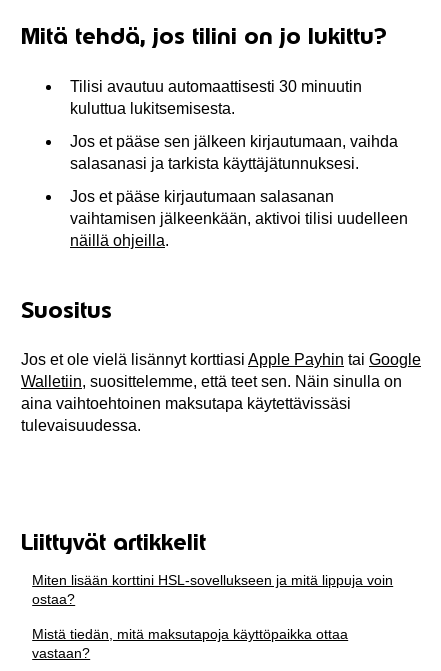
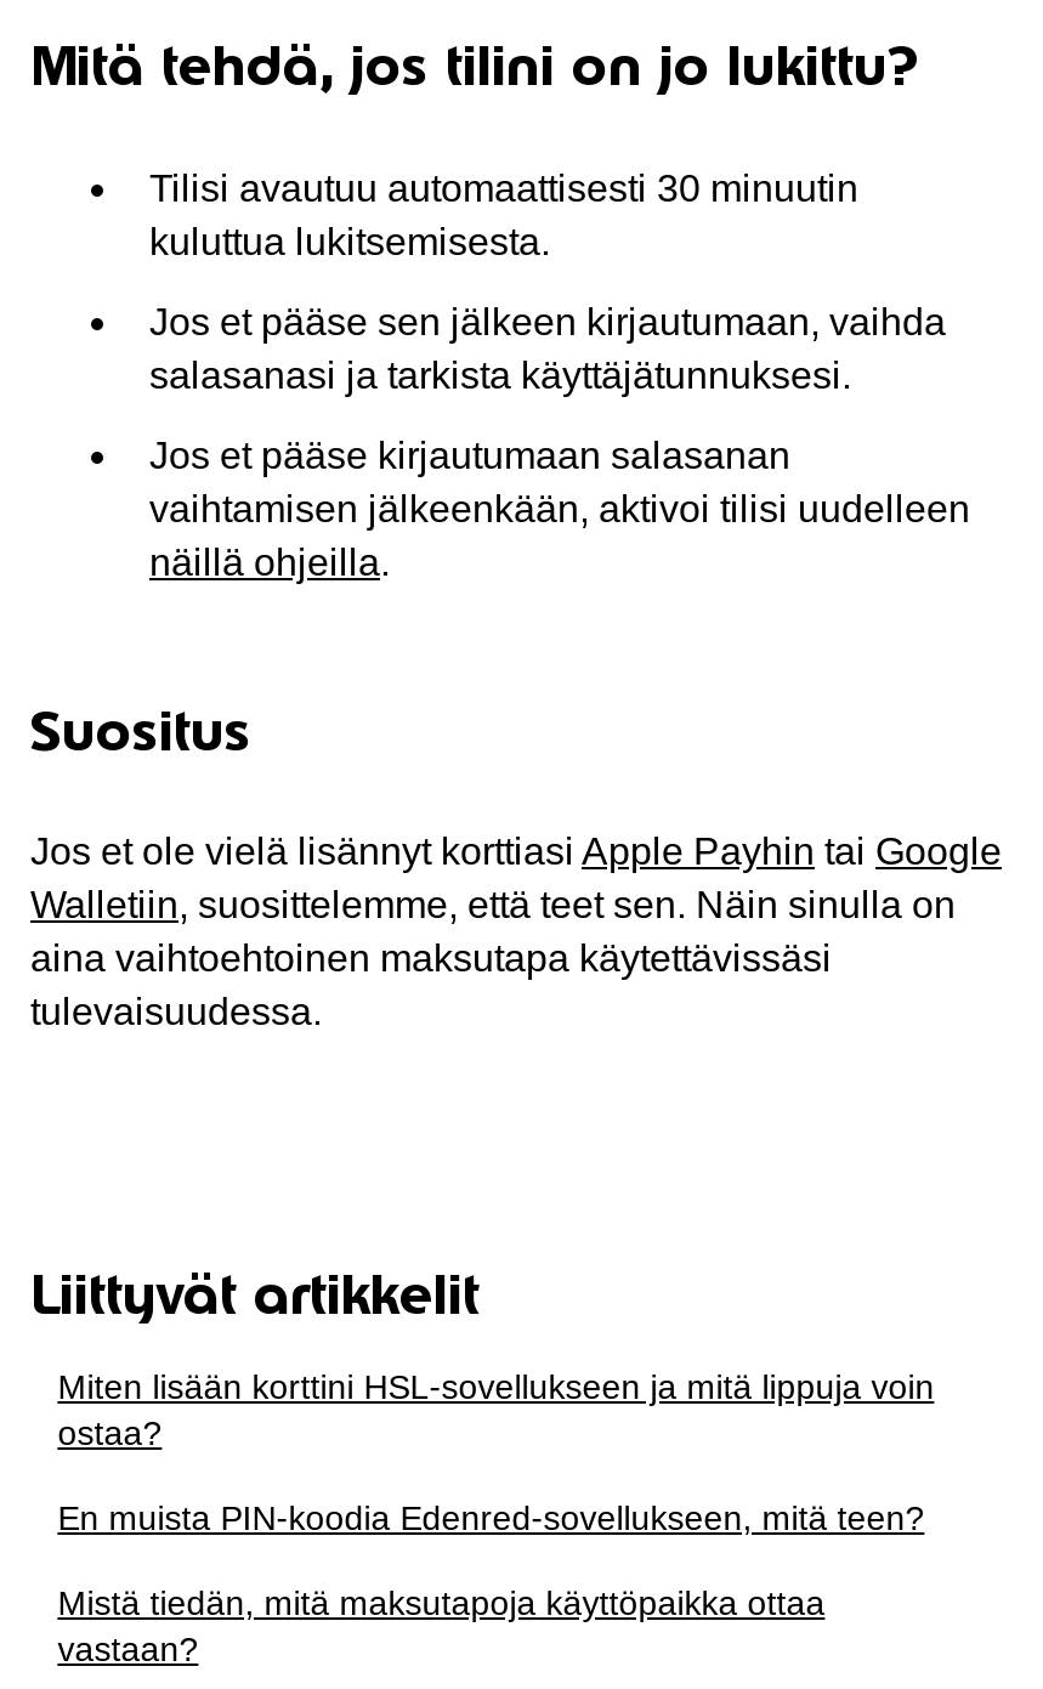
none -> [58,1498,924,1537] En muista PIN-koodia Edenred-sovellukseen, mitä teen?

